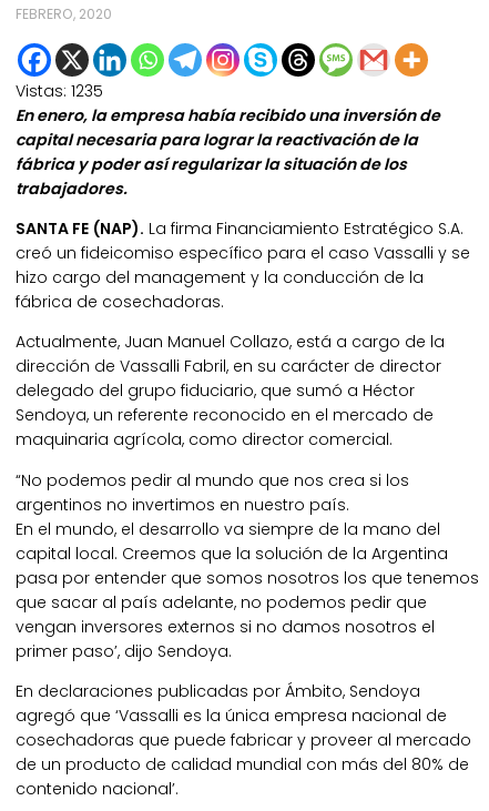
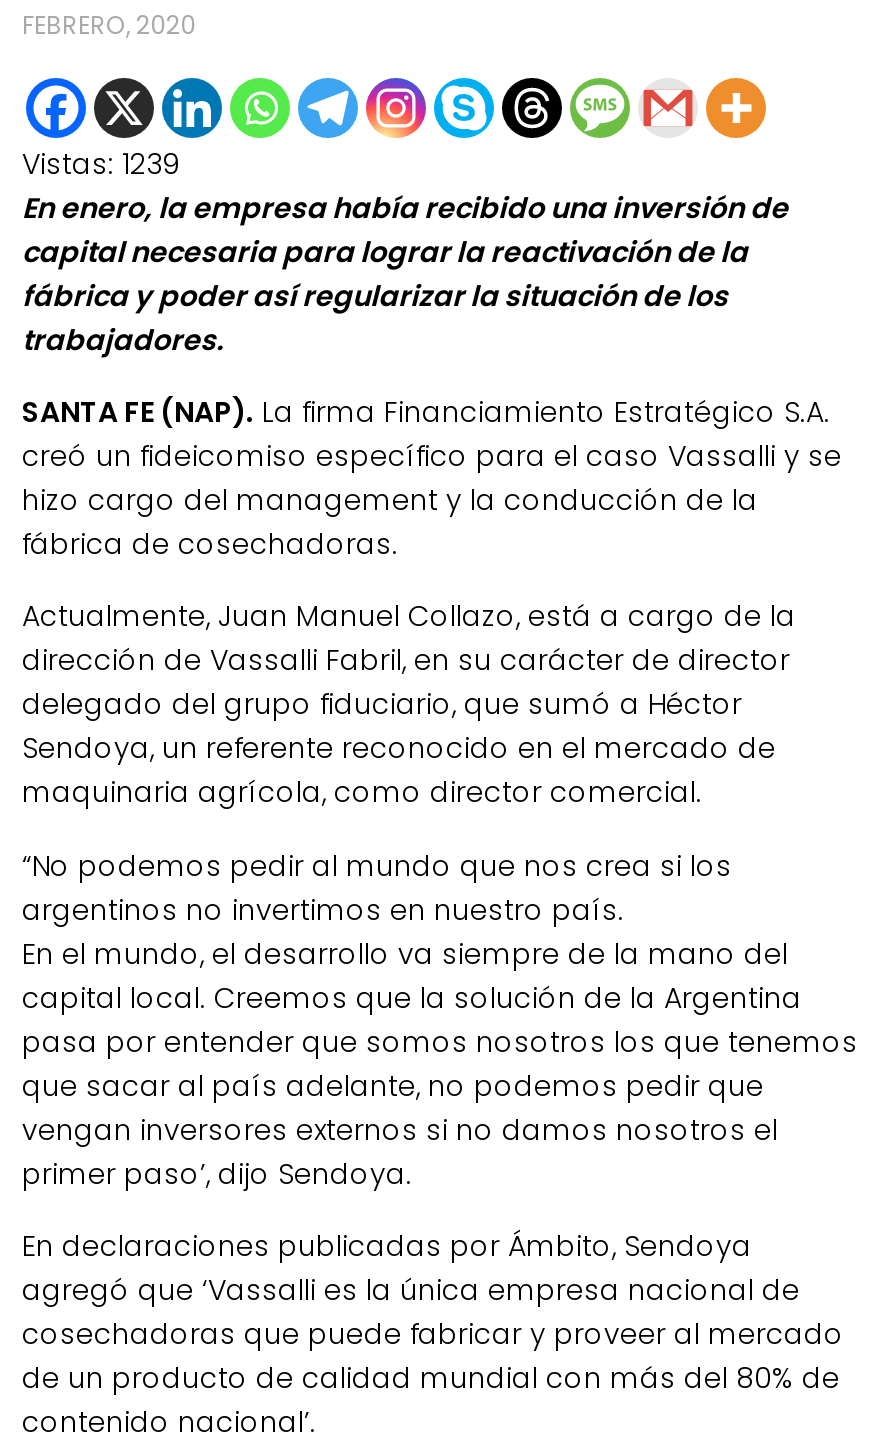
[16,80,103,102] Vistas: 1235 -> [22,144,180,184] Vistas: 1239

